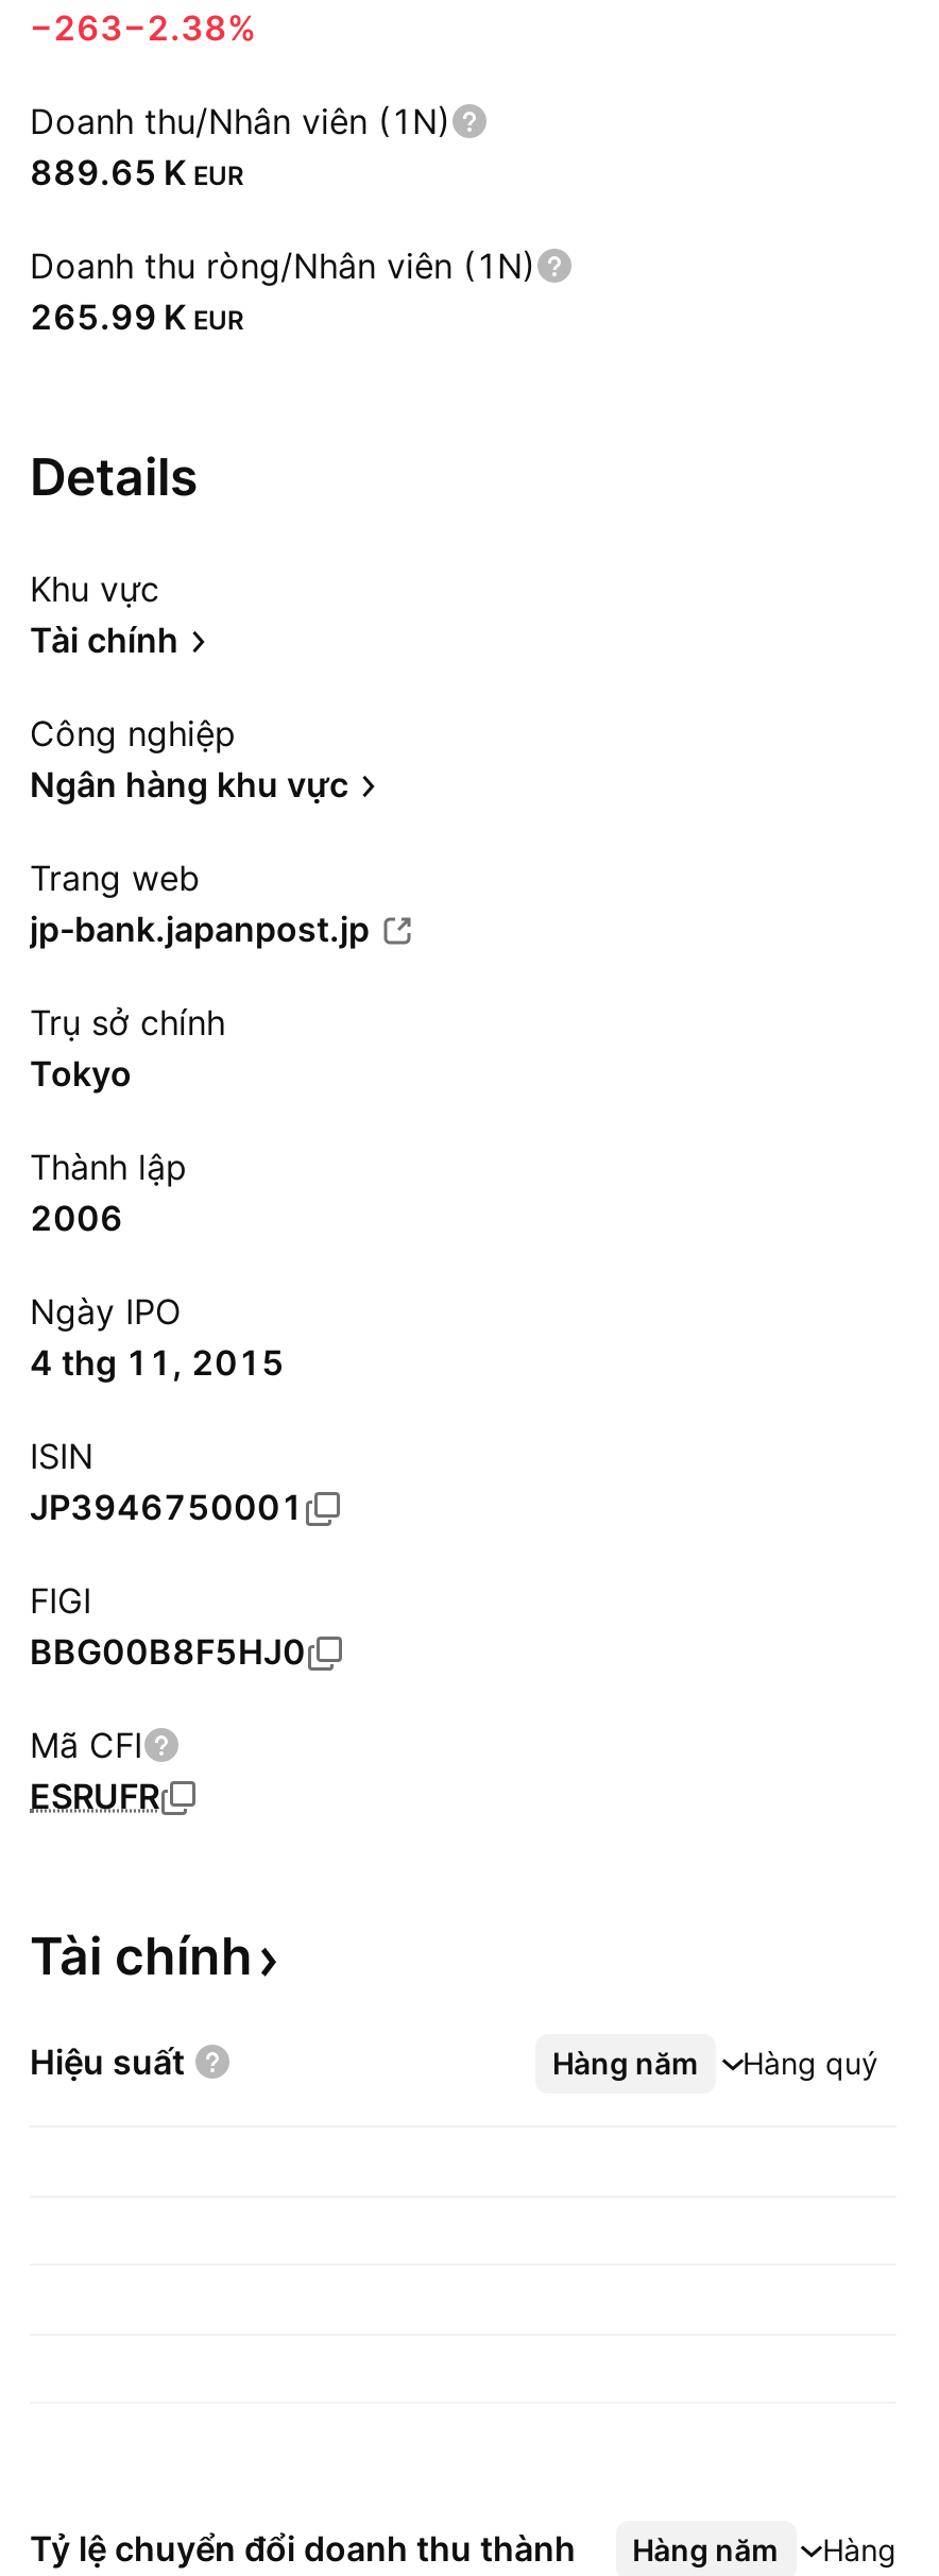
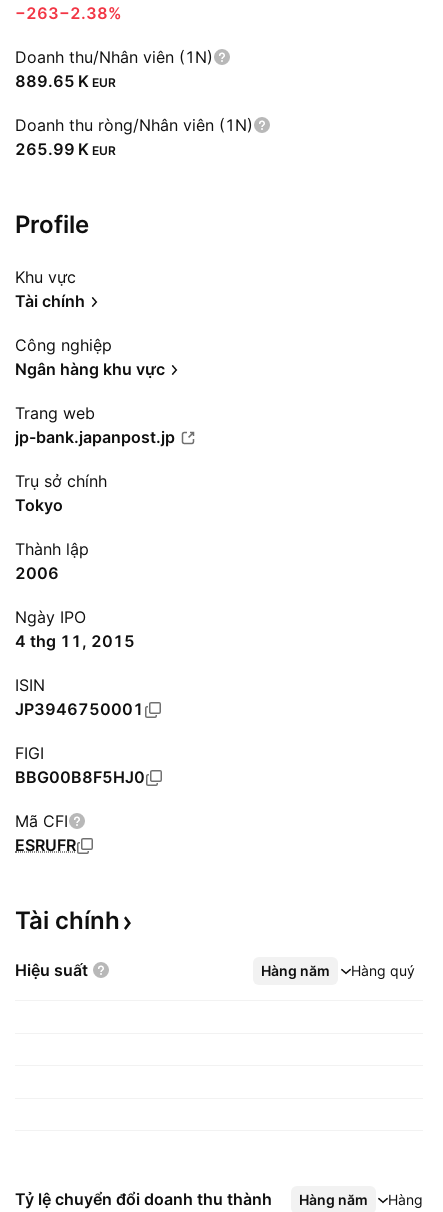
[30,446,198,508] Details -> [15,210,89,239] Profile

